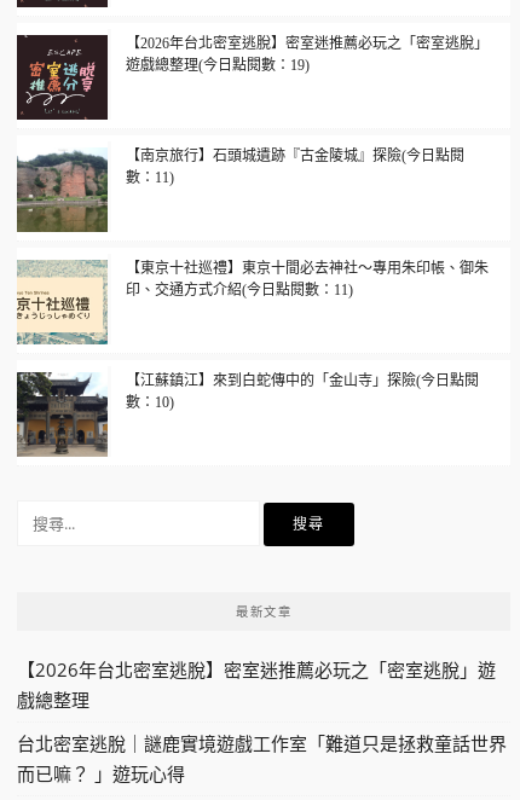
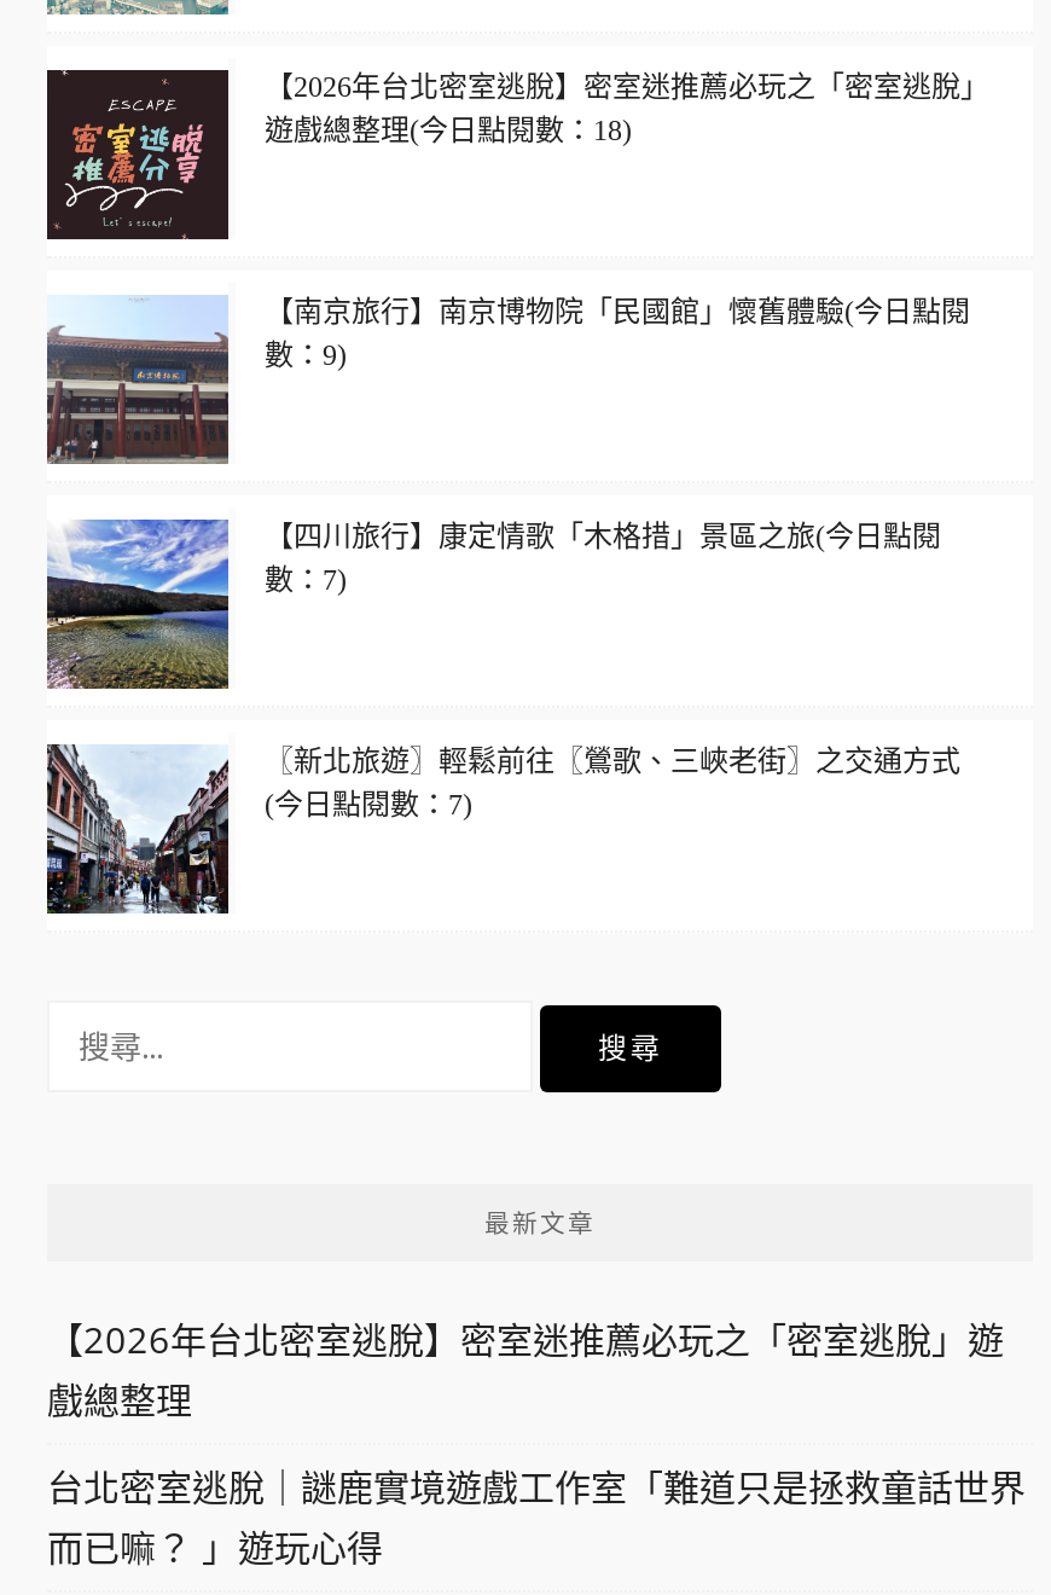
[126,56,310,73] 遊戲總整理(今日點閱數：19) -> [265,113,632,147] 遊戲總整理(今日點閱數：18)
[16,147,464,232] [image] | 【南京旅行】石頭城遺跡『古金陵城』探險(今日點閱 | 數：11) -> [47,294,970,464] [image] | 【南京旅行】南京博物院「民國館」懷舊體驗(今日點閱 | 數：9)
[17,259,489,346] [image] | 【東京十社巡禮】東京十間必去神社～專用朱印帳、御朱 | 印、交通方式介紹(今日點閱數：11) -> [45,517,941,691] [image] | 【四川旅行】康定情歌「木格措」景區之旅(今日點閱 | 數：7)
[16,371,479,457] [image] | 【江蘇鎮江】來到白蛇傳中的「金山寺」探險(今日點閱 | 數：10) -> [45,744,960,913] [image] | 〖新北旅遊〗輕鬆前往〖鶯歌、三峽老街〗之交通方式 | (今日點閱數：7)

